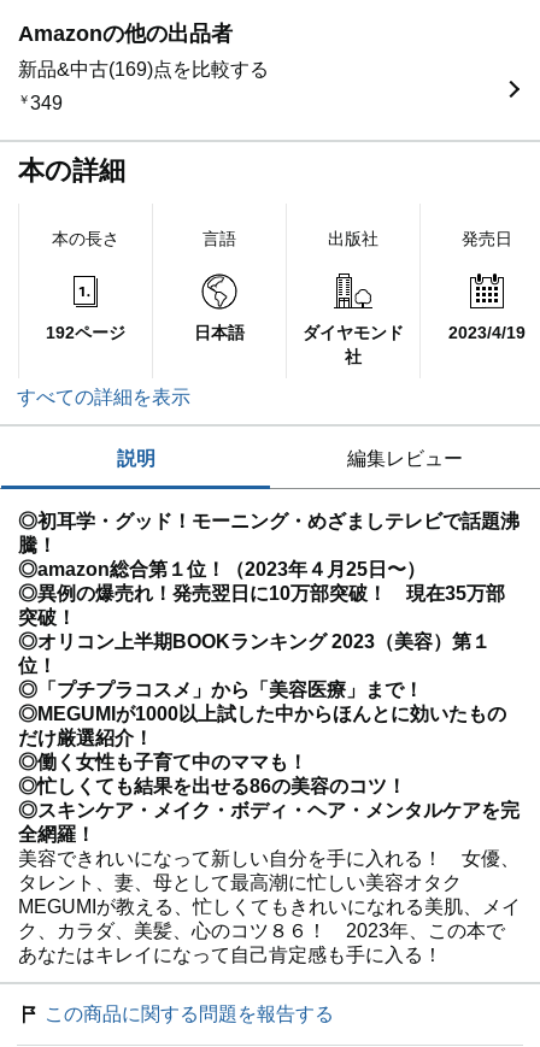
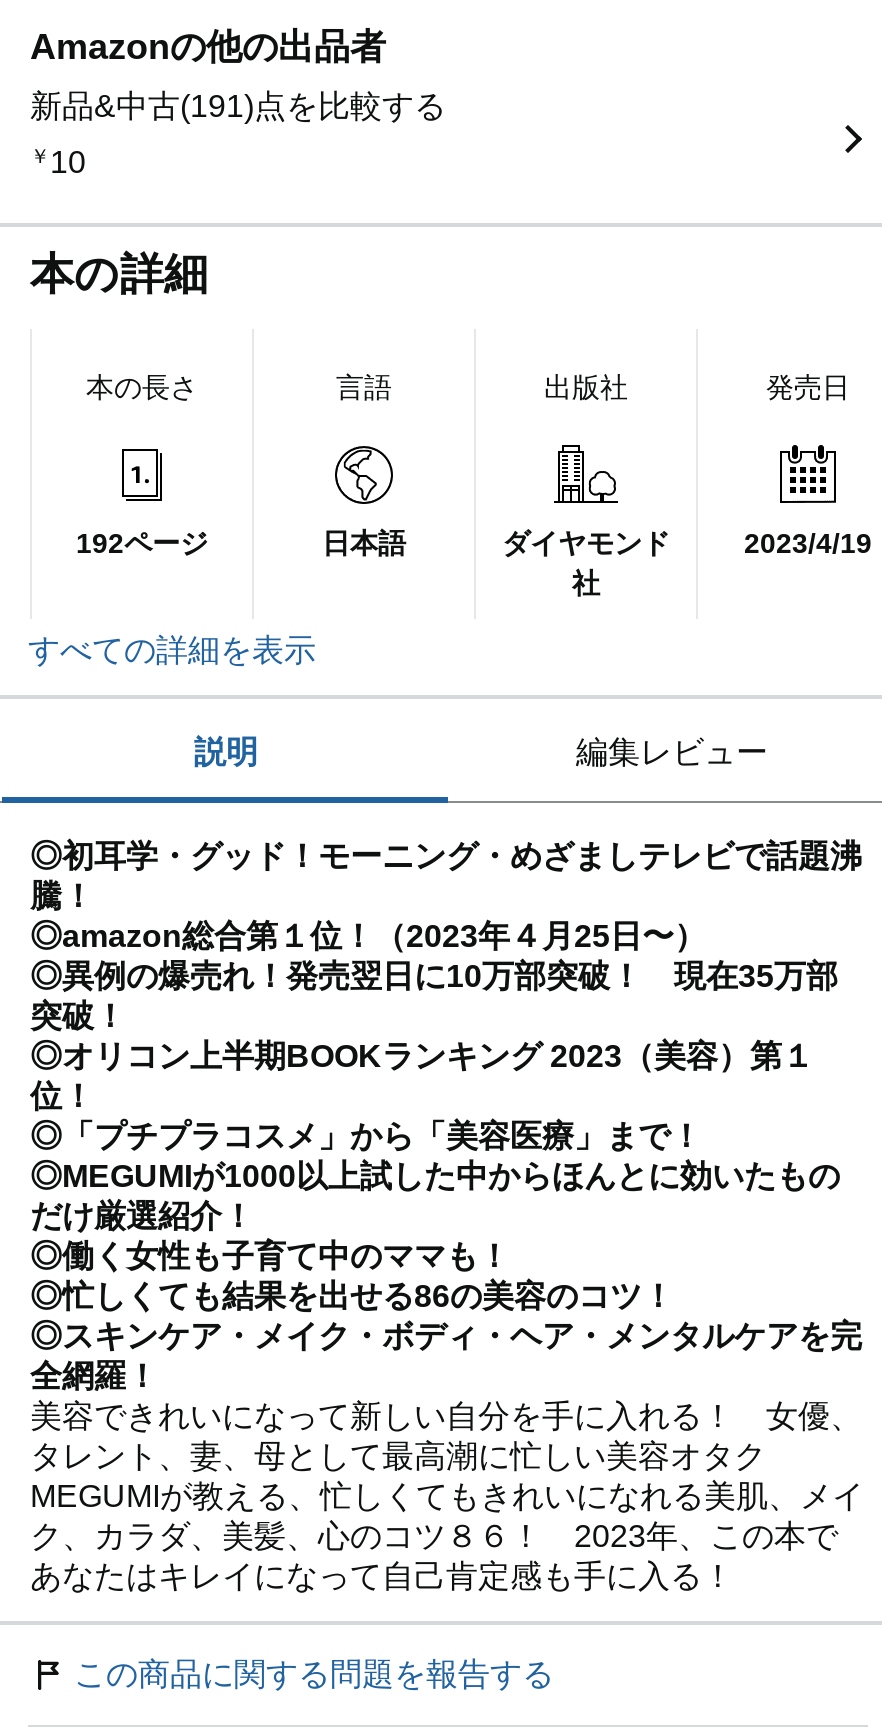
[18,59,269,80] 新品&中古(169)点を比較する -> [30,90,446,124] 新品&中古(191)点を比較する
[18,93,63,114] ￥349 -> [30,146,86,180] ￥10

